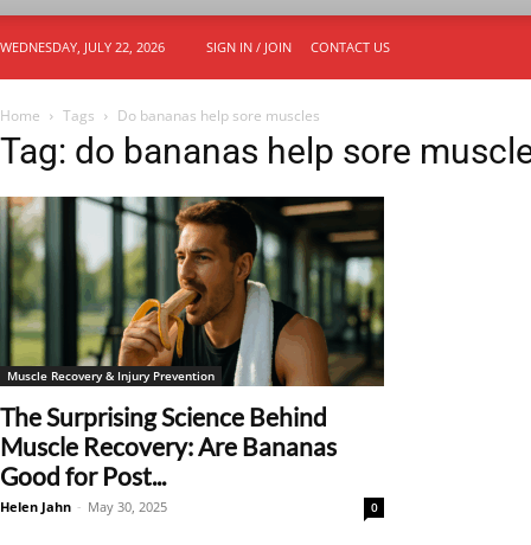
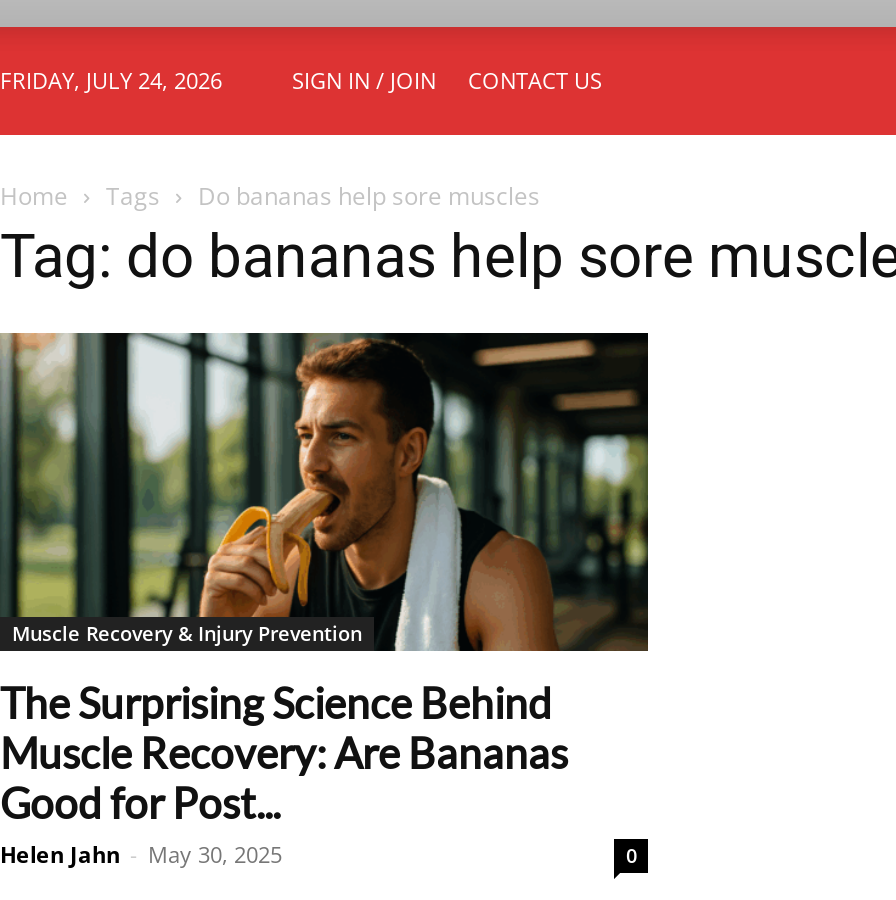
[0,38,165,56] WEDNESDAY, JULY 22, 2026 -> [0,65,222,95] FRIDAY, JULY 24, 2026

